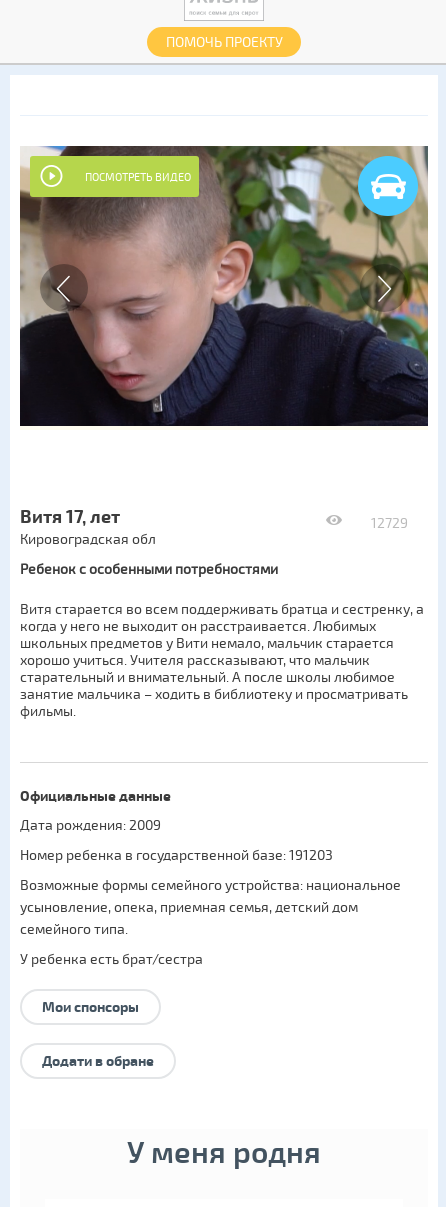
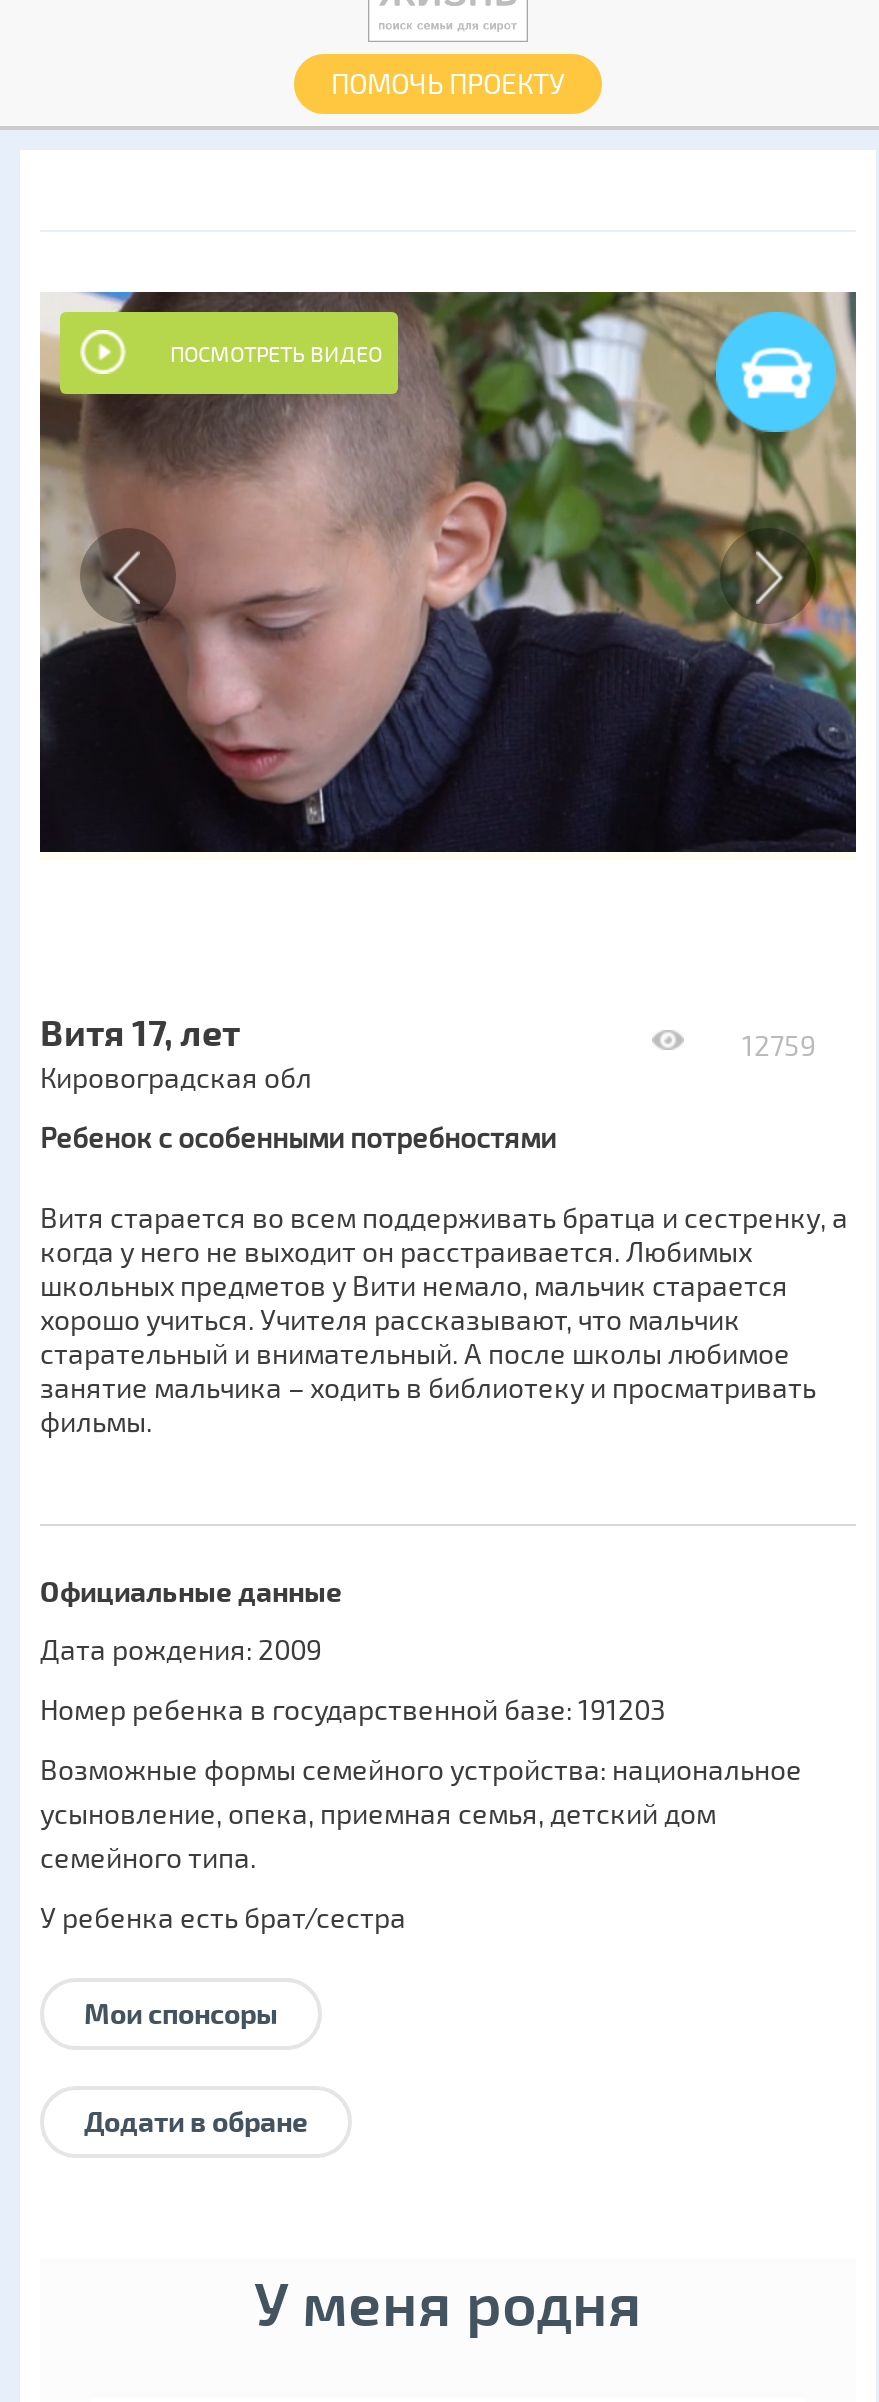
[371,515,408,532] 12729 -> [742,1030,816,1064] 12759

